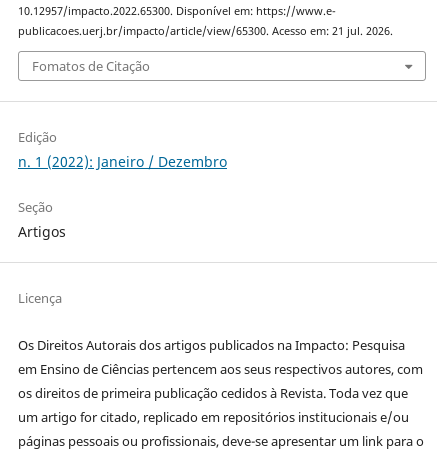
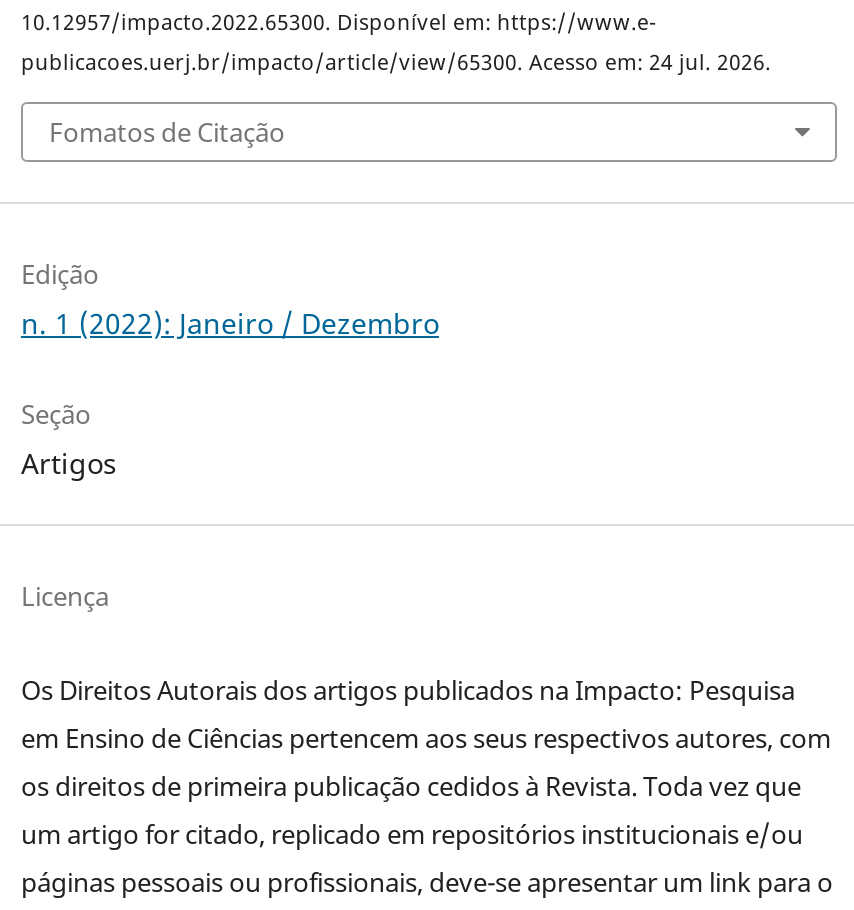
[18,24,393,38] publicacoes.uerj.br/impacto/article/view/65300. Acesso em: 21 jul. 2026. -> [21,47,771,75] publicacoes.uerj.br/impacto/article/view/65300. Acesso em: 24 jul. 2026.

